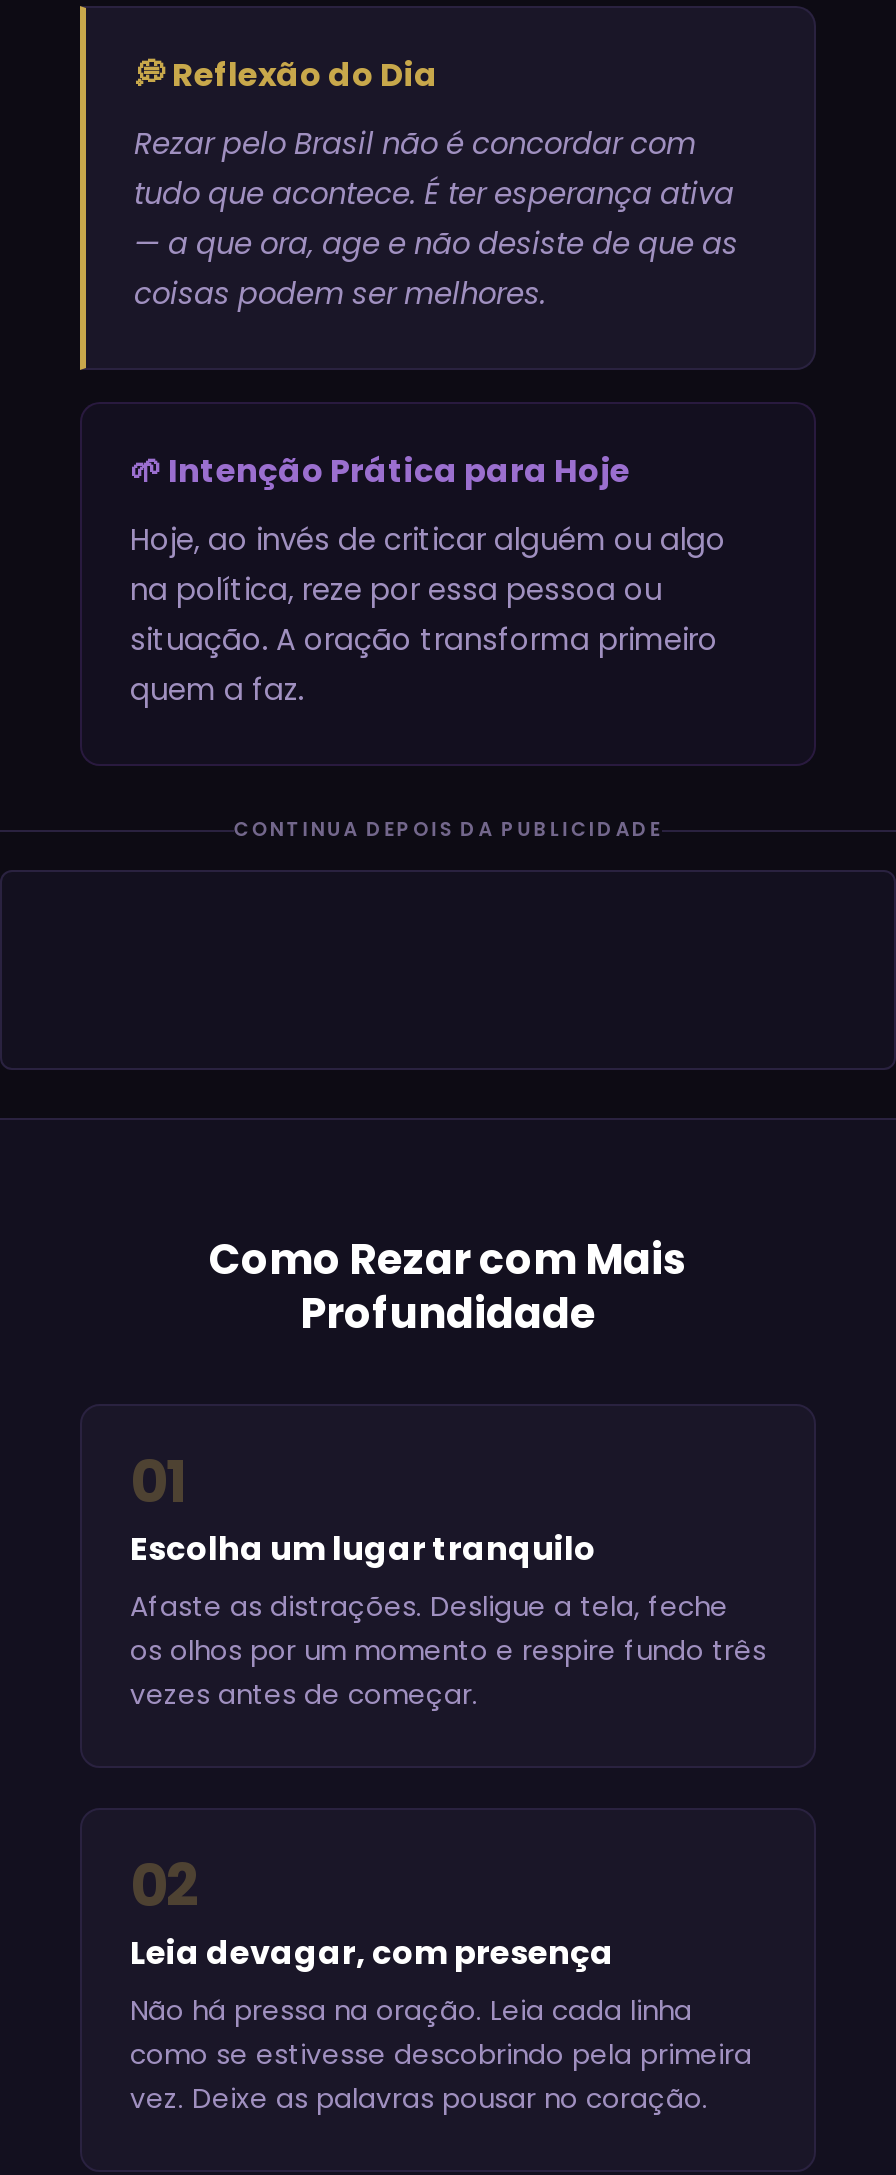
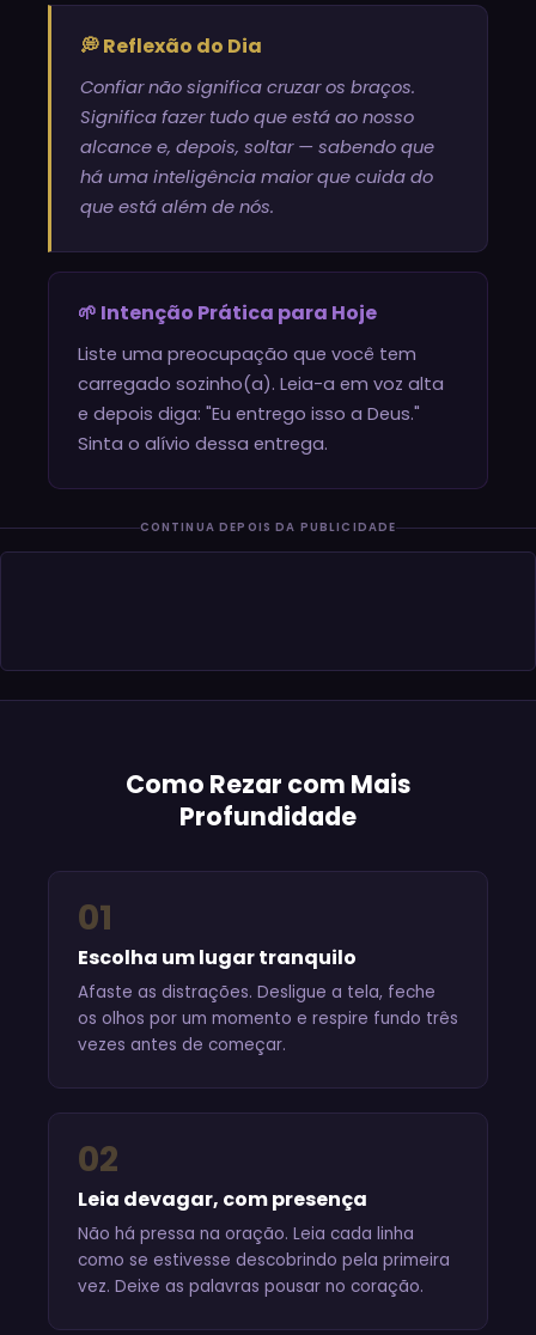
[134,124,738,314] Rezar pelo Brasil não é concordar com | tudo que acontece. É ter esperança ativa | — a que ora, age e não desiste de que as | coisas podem ser melhores. -> [80,75,434,219] Confiar não significa cruzar os braços. | Significa fazer tudo que está ao nosso | alcance e, depois, soltar — sabendo que | há uma inteligência maior que cuida do | que está além de nós.
[130,520,726,710] Hoje, ao invés de criticar alguém ou algo | na política, reze por essa pessoa ou | situação. A oração transforma primeiro | quem a faz. -> [78,342,444,456] Liste uma preocupação que você tem | carregado sozinho(a). Leia-a em voz alta | e depois diga: "Eu entrego isso a Deus." | Sinta o alívio dessa entrega.

